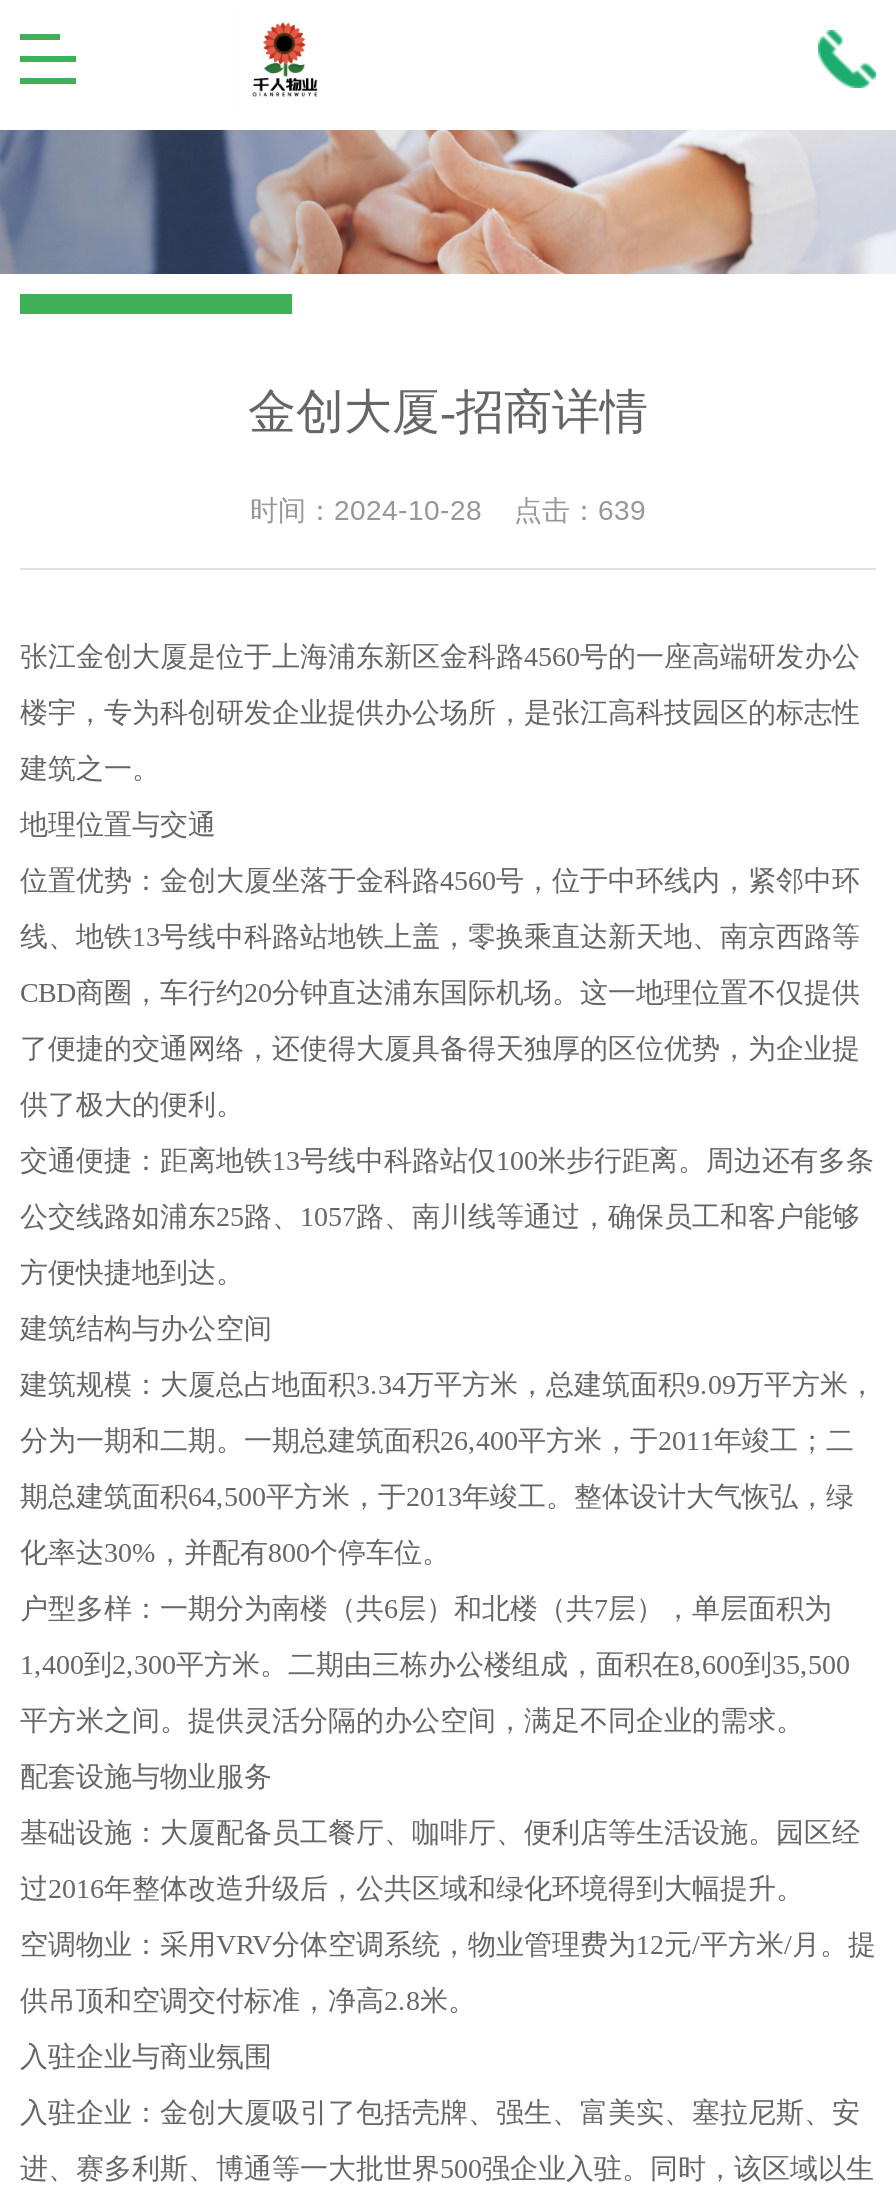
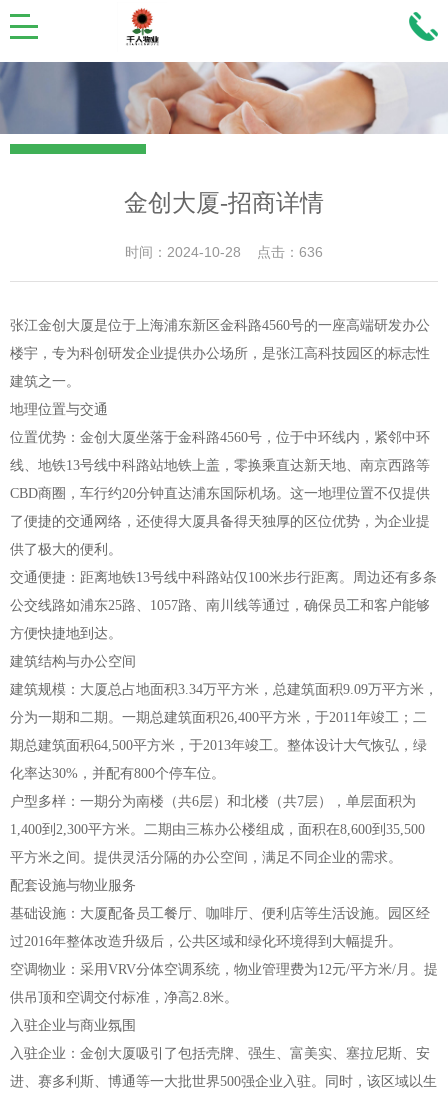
[250,493,646,525] 时间：2024-10-28 点击：639 -> [125,244,323,260] 时间：2024-10-28 点击：636

